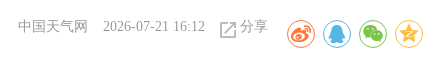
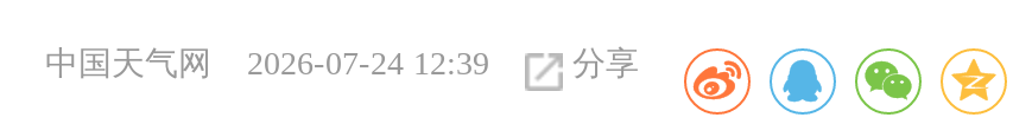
[18,19,205,34] 中国天气网 2026-07-21 16:12 -> [45,46,489,81] 中国天气网 2026-07-24 12:39

